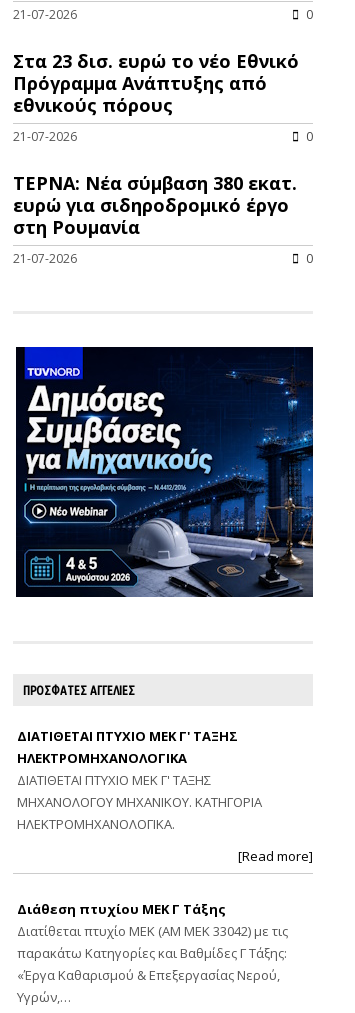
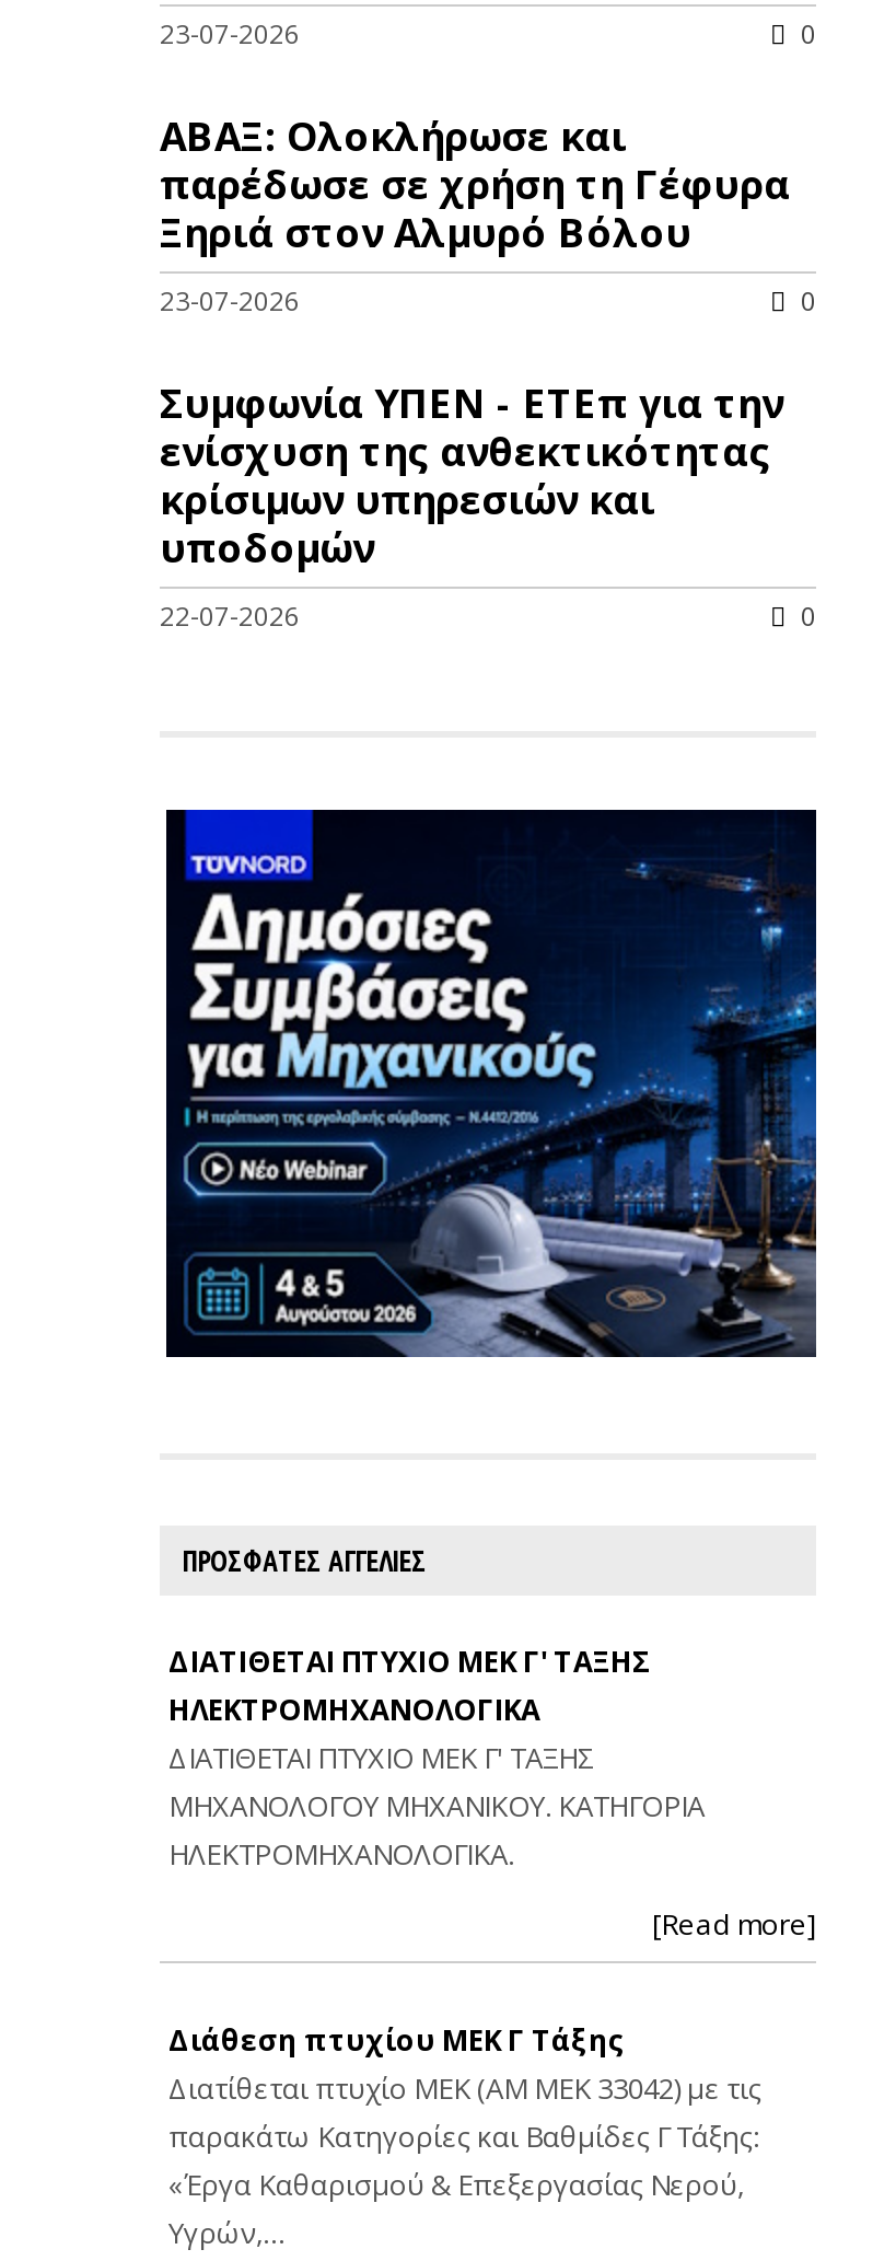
[13,6,77,23] 21-07-2026 -> [160,14,300,51] 23-07-2026
[13,49,299,117] Στα 23 δισ. ευρώ το νέο Εθνικό | Πρόγραμμα Ανάπτυξης από | εθνικούς πόρους -> [160,108,790,257] ΑΒΑΞ: Ολοκλήρωσε και | παρέδωσε σε χρήση τη Γέφυρα | Ξηριά στον Αλμυρό Βόλου
[13,128,77,145] 21-07-2026 -> [160,281,300,318] 23-07-2026
[13,171,297,239] ΤΕΡΝΑ: Νέα σύμβαση 380 εκατ. | ευρώ για σιδηροδρομικό έργο | στη Ρουμανία -> [160,375,783,572] Συμφωνία ΥΠΕΝ - ΕΤΕπ για την | ενίσχυση της ανθεκτικότητας | κρίσιμων υπηρεσιών και | υποδομών
[13,250,77,267] 21-07-2026 -> [160,596,300,633] 22-07-2026

